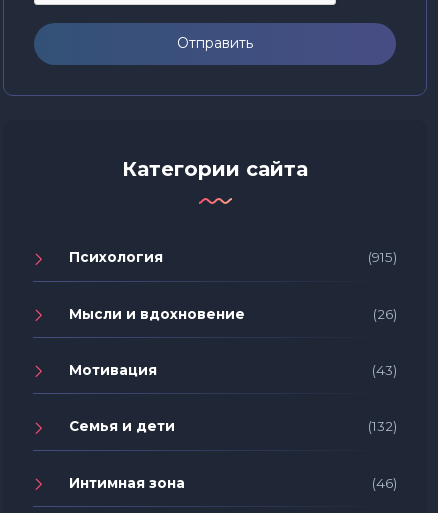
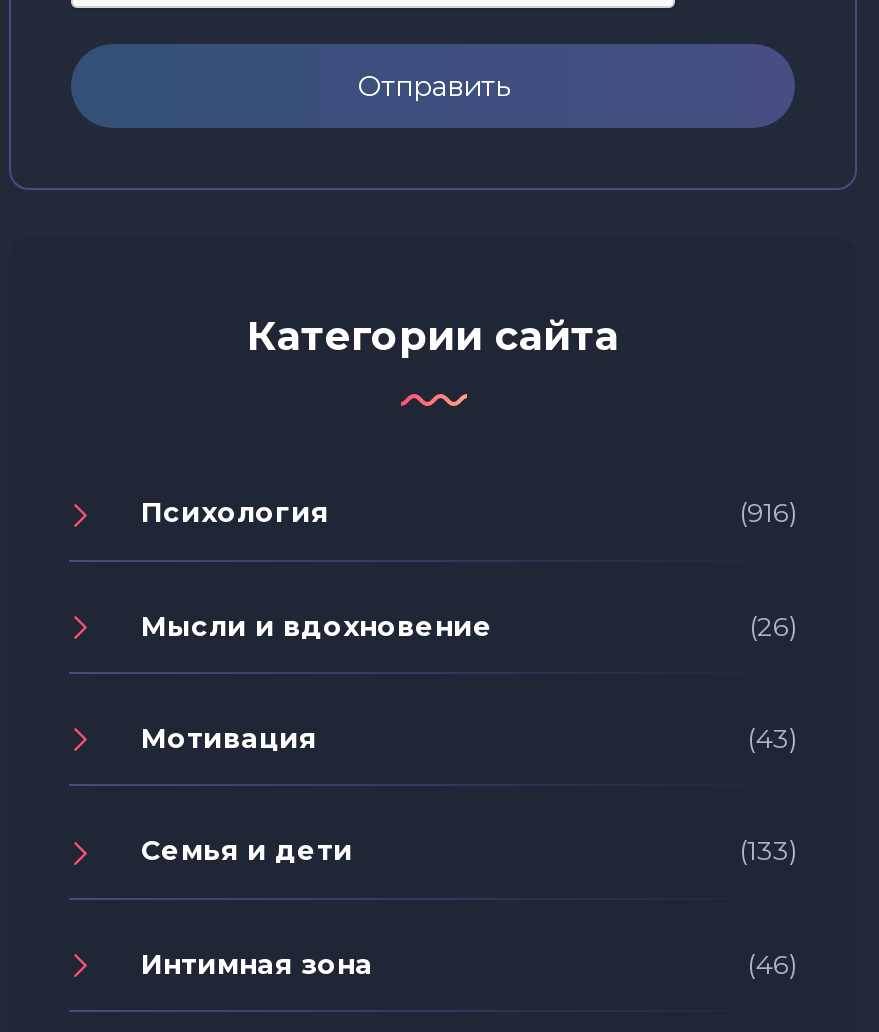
[368,249,397,265] (915) -> [739,496,797,528] (916)
[368,418,397,434] (132) -> [739,835,797,867] (133)

